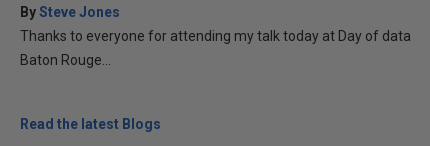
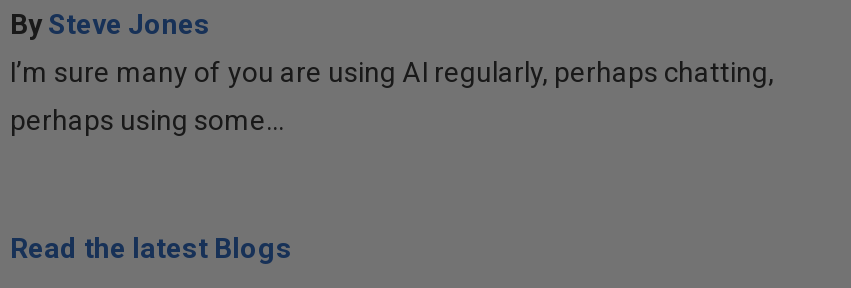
[20,28,411,44] Thanks to everyone for attending my talk today at Day of data -> [10,56,774,88] I’m sure many of you are using AI regularly, perhaps chatting,
[20,52,111,68] Baton Rouge... -> [10,104,284,136] perhaps using some...

